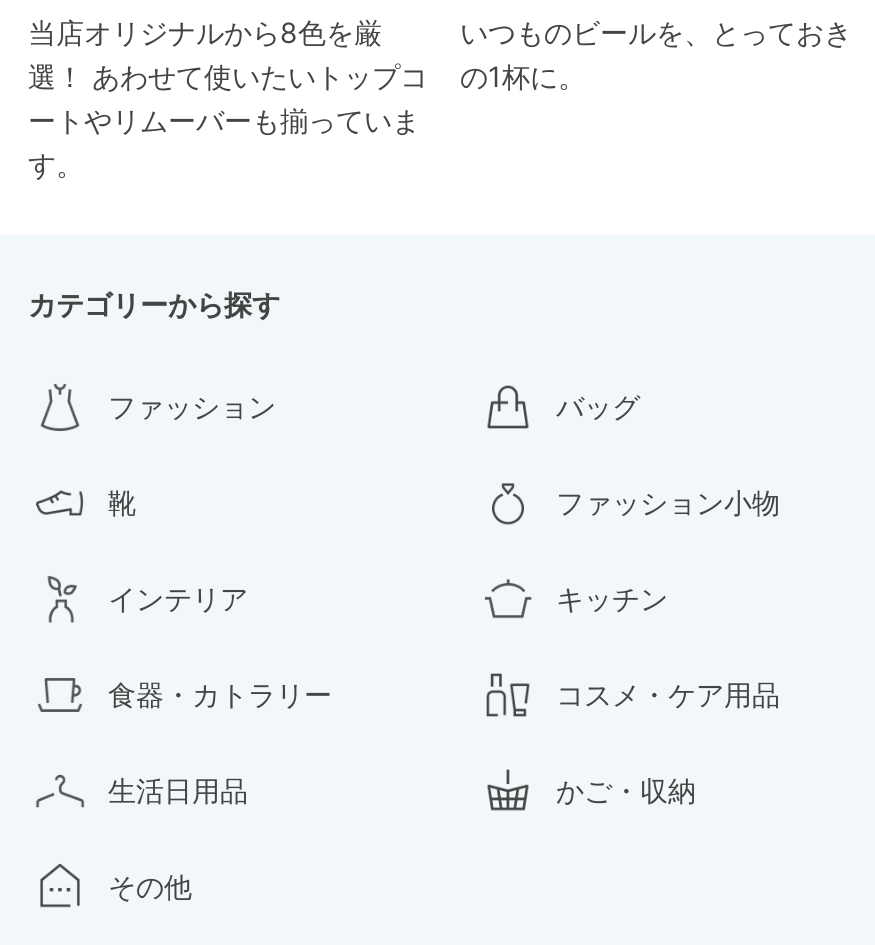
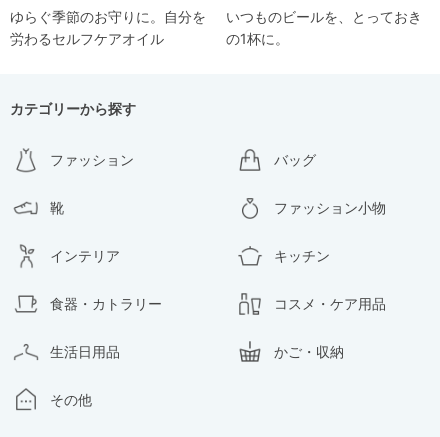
[28,16,428,182] 当店オリジナルから8色を厳 | 選！ あわせて使いたいトップコ | ートやリムーバーも揃っていま | す。 -> [10,8,206,47] ゆらぐ季節のお守りに。自分を | 労わるセルフケアオイル

